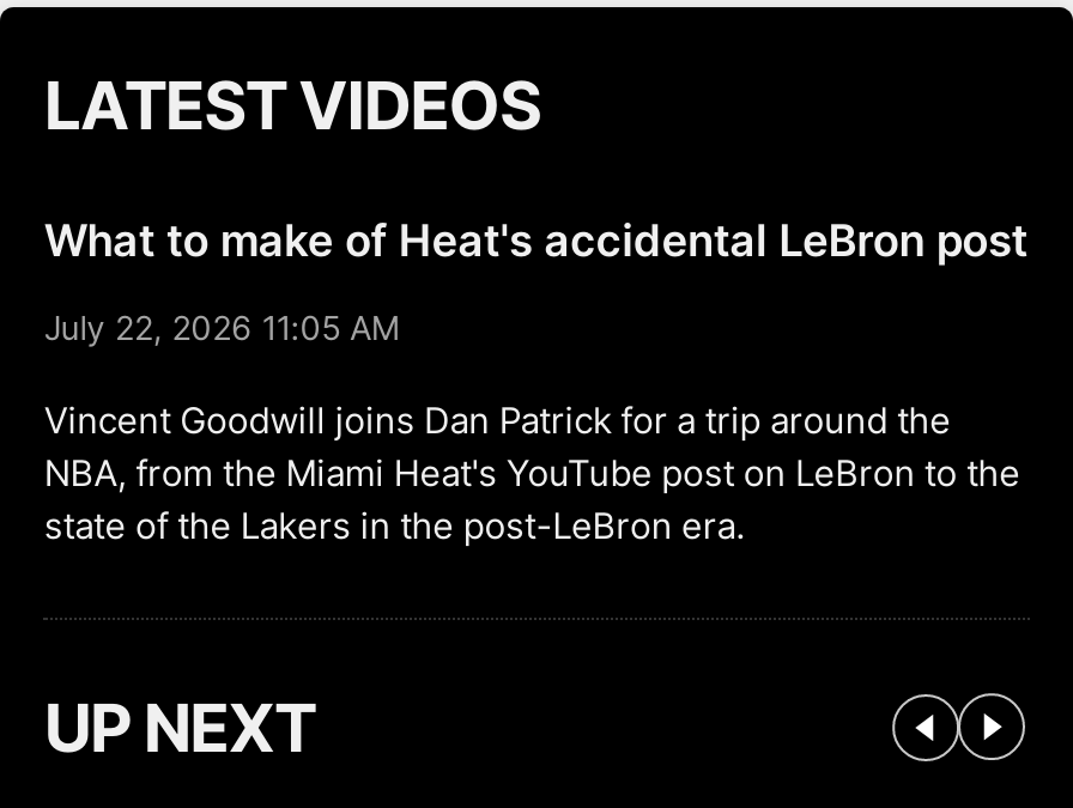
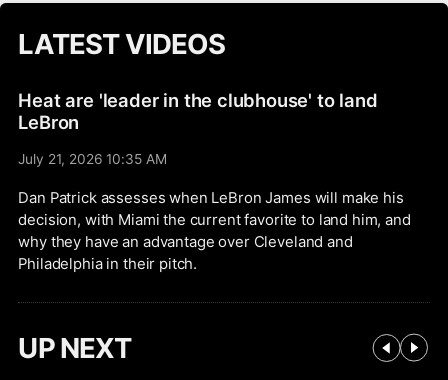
[44,213,1028,265] What to make of Heat's accidental LeBron post -> [18,89,378,133] Heat are 'leader in the clubhouse' to land | LeBron
[44,309,400,347] July 22, 2026 11:05 AM -> [18,151,167,167] July 21, 2026 10:35 AM
[44,399,1020,547] Vincent Goodwill joins Dan Patrick for a trip around the | NBA, from the Miami Heat's YouTube post on LeBron to the | state of the Lakers in the post-LeBron era. -> [18,188,411,272] Dan Patrick assesses when LeBron James will make his | decision, with Miami the current favorite to land him, and | why they have an advantage over Cleveland and | Philadelphia in their pitch.

